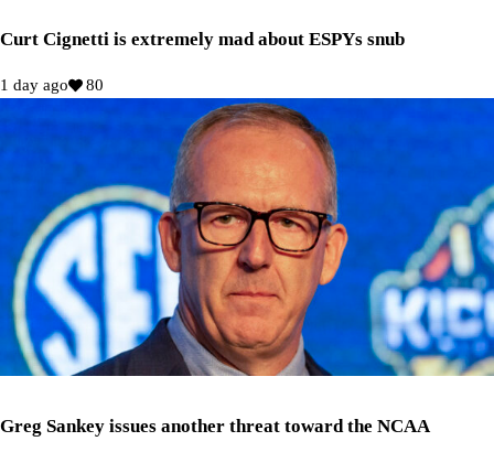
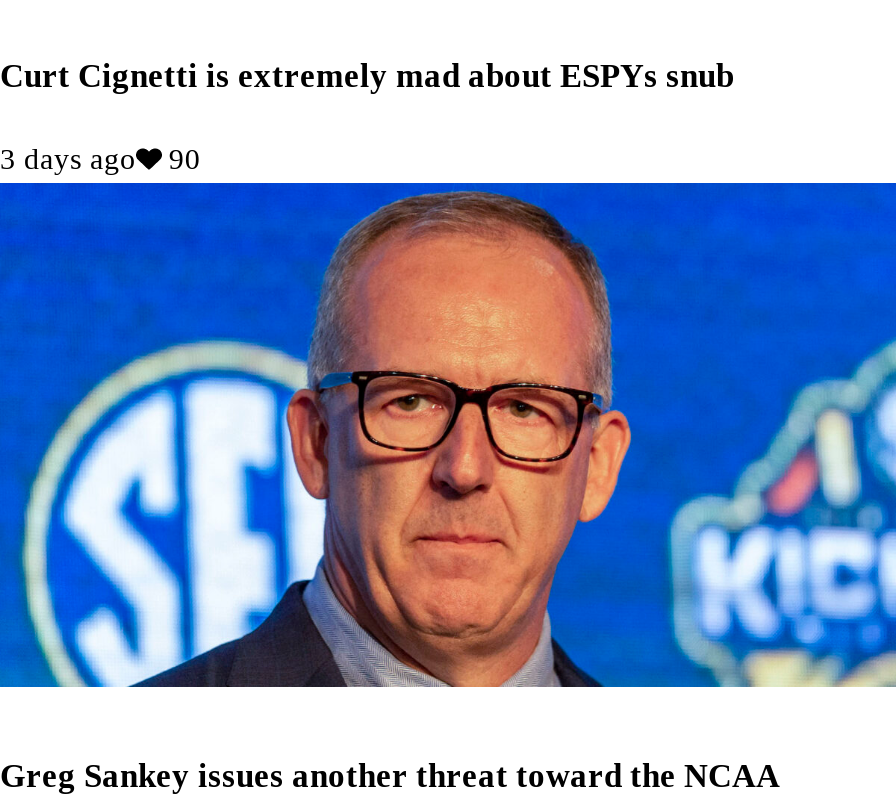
[0,76,68,94] 1 day ago -> [0,143,136,175] 3 days ago
[86,76,104,94] 80 -> [169,143,201,175] 90

